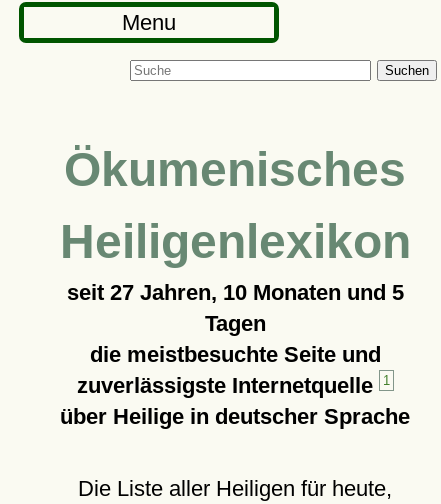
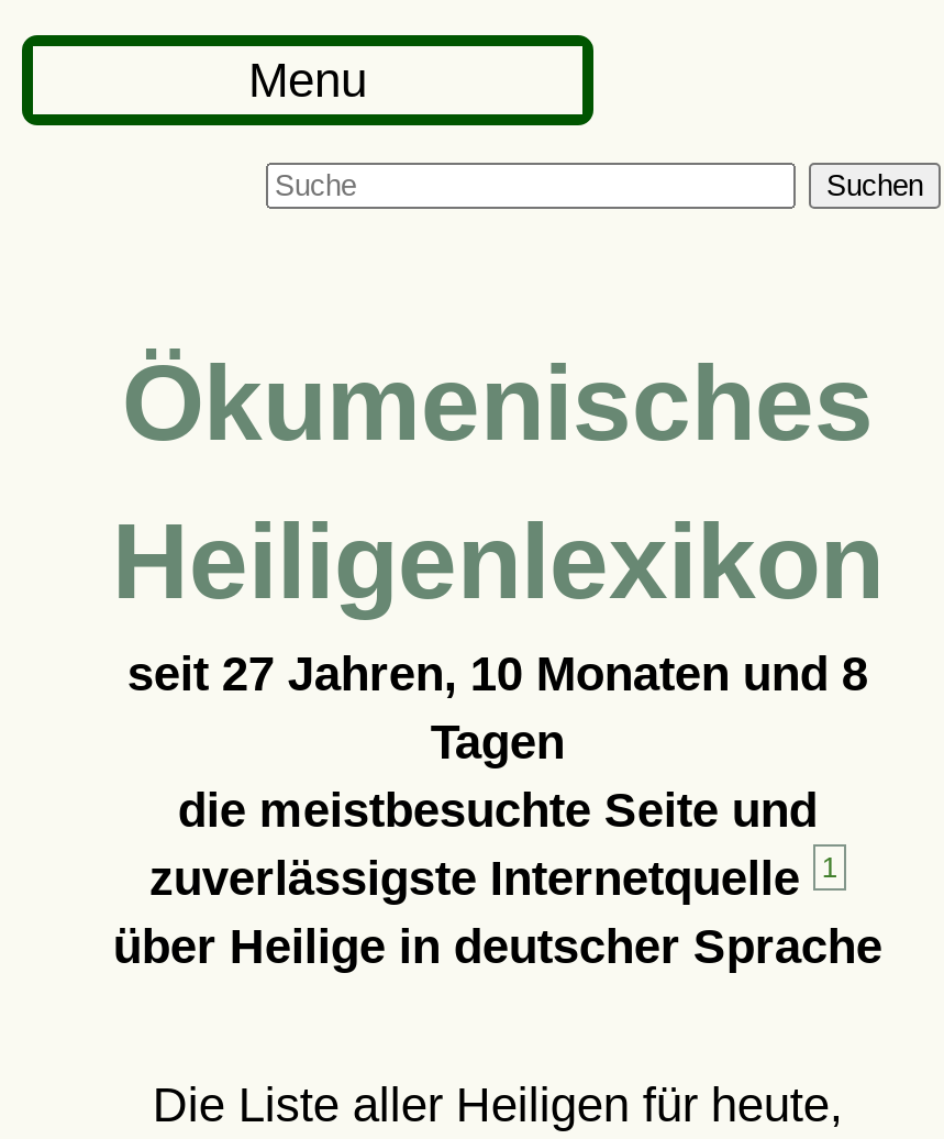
[67,280,404,305] seit 27 Jahren, 10 Monaten und 5 -> [127,646,868,701] seit 27 Jahren, 10 Monaten und 8

